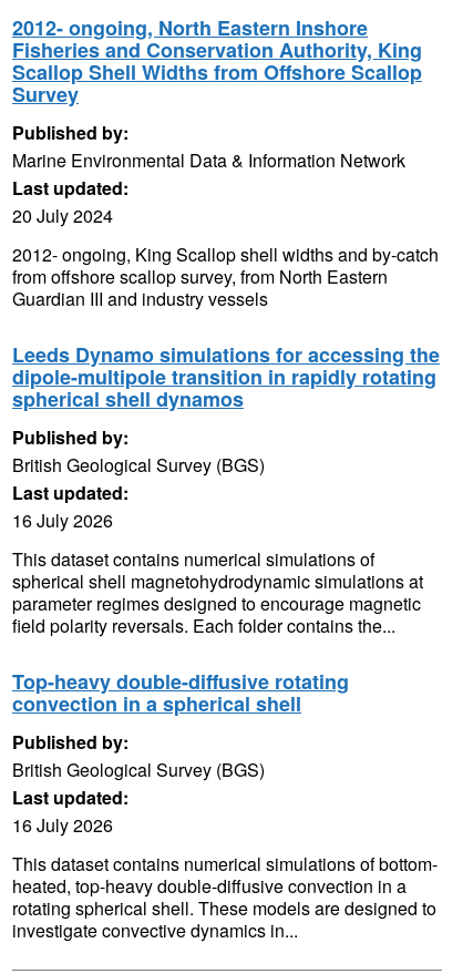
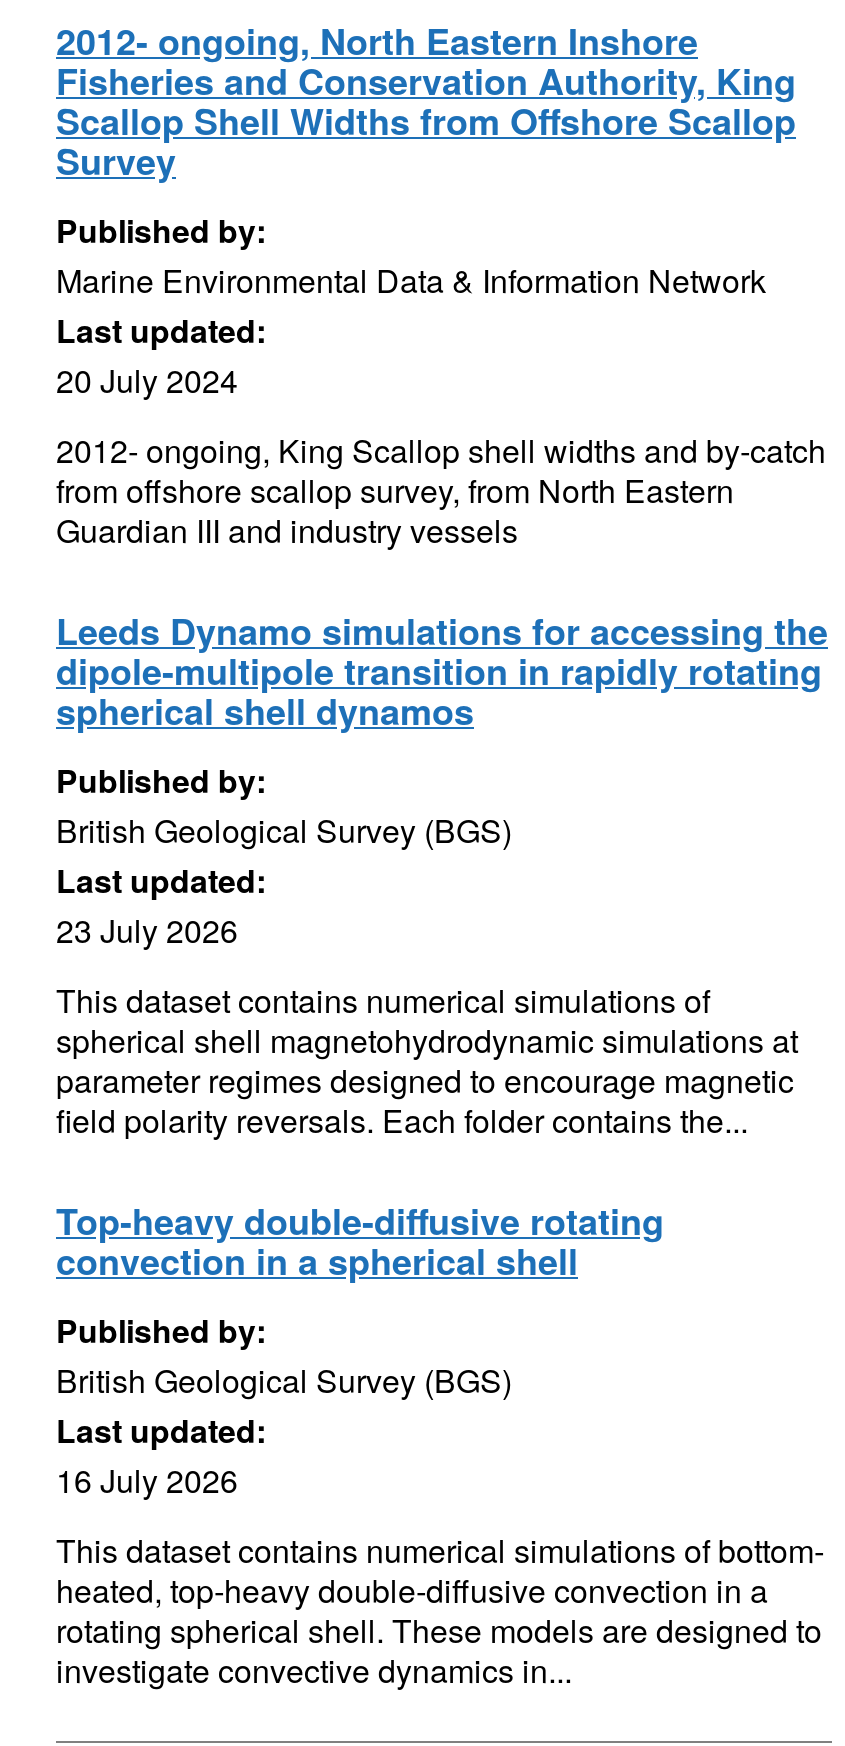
[12,507,113,533] 16 July 2026 -> [56,907,238,953] 23 July 2026

